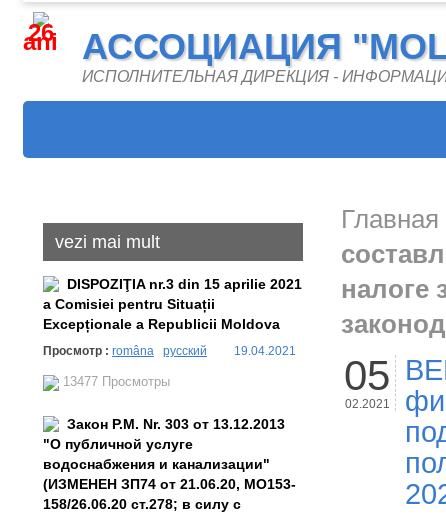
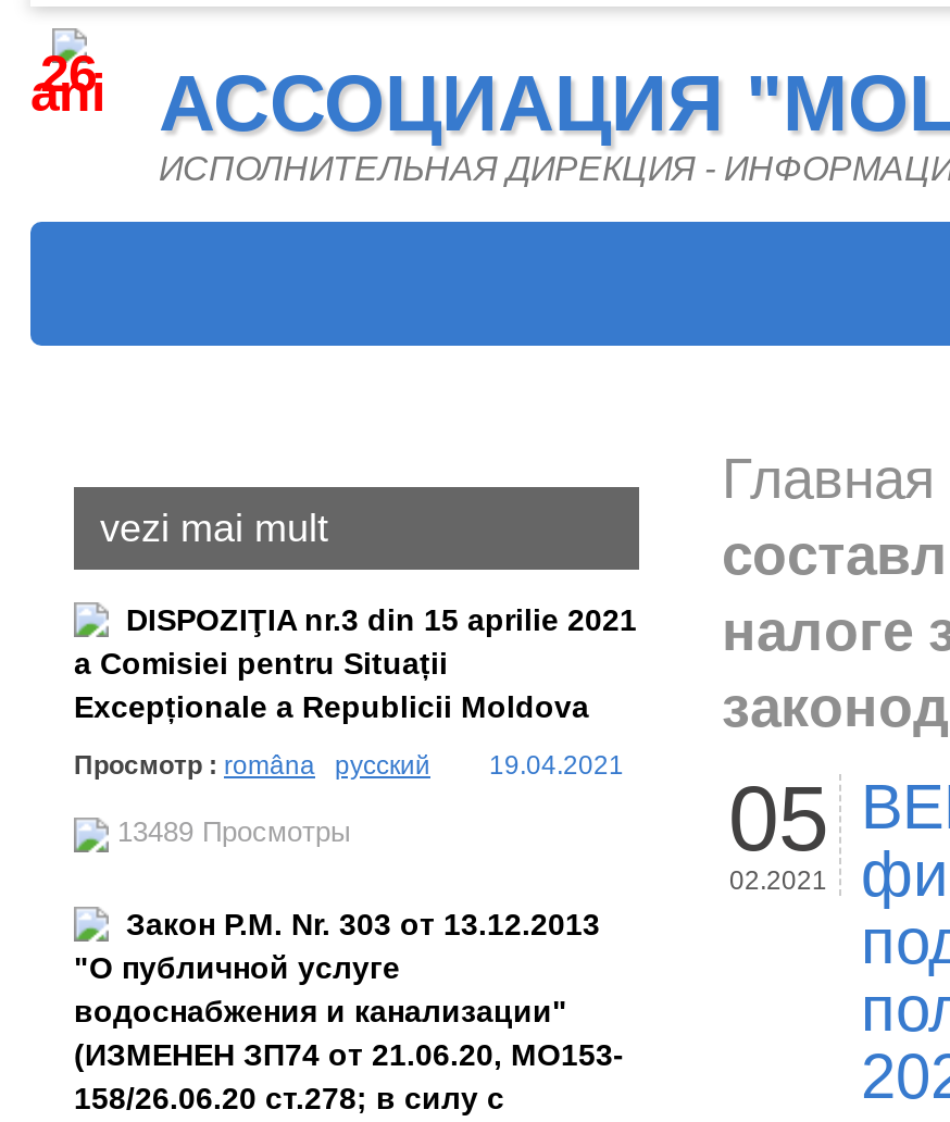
[59,374,174,389] 13477 Просмотры -> [109,815,359,848] 13489 Просмотры

